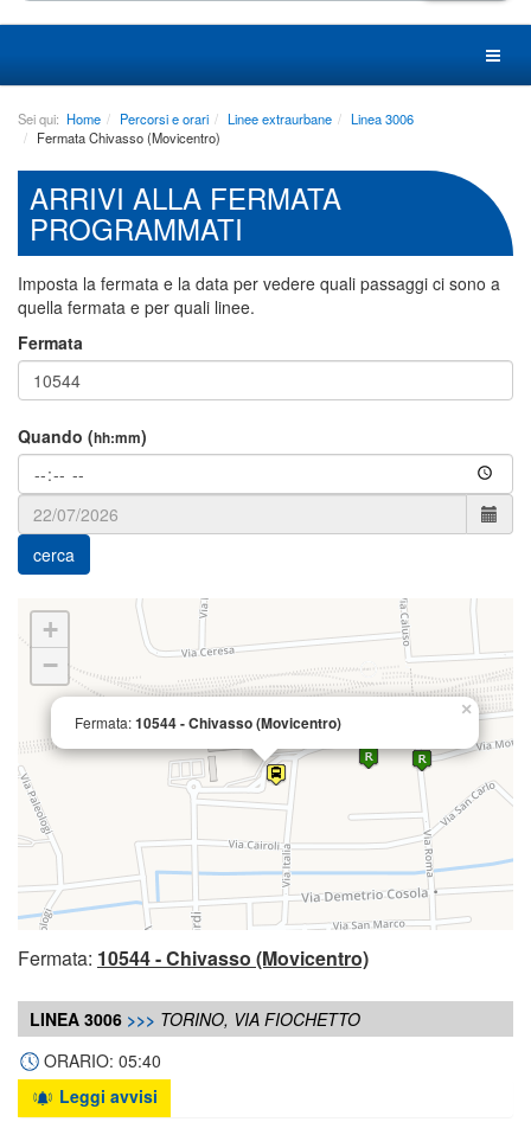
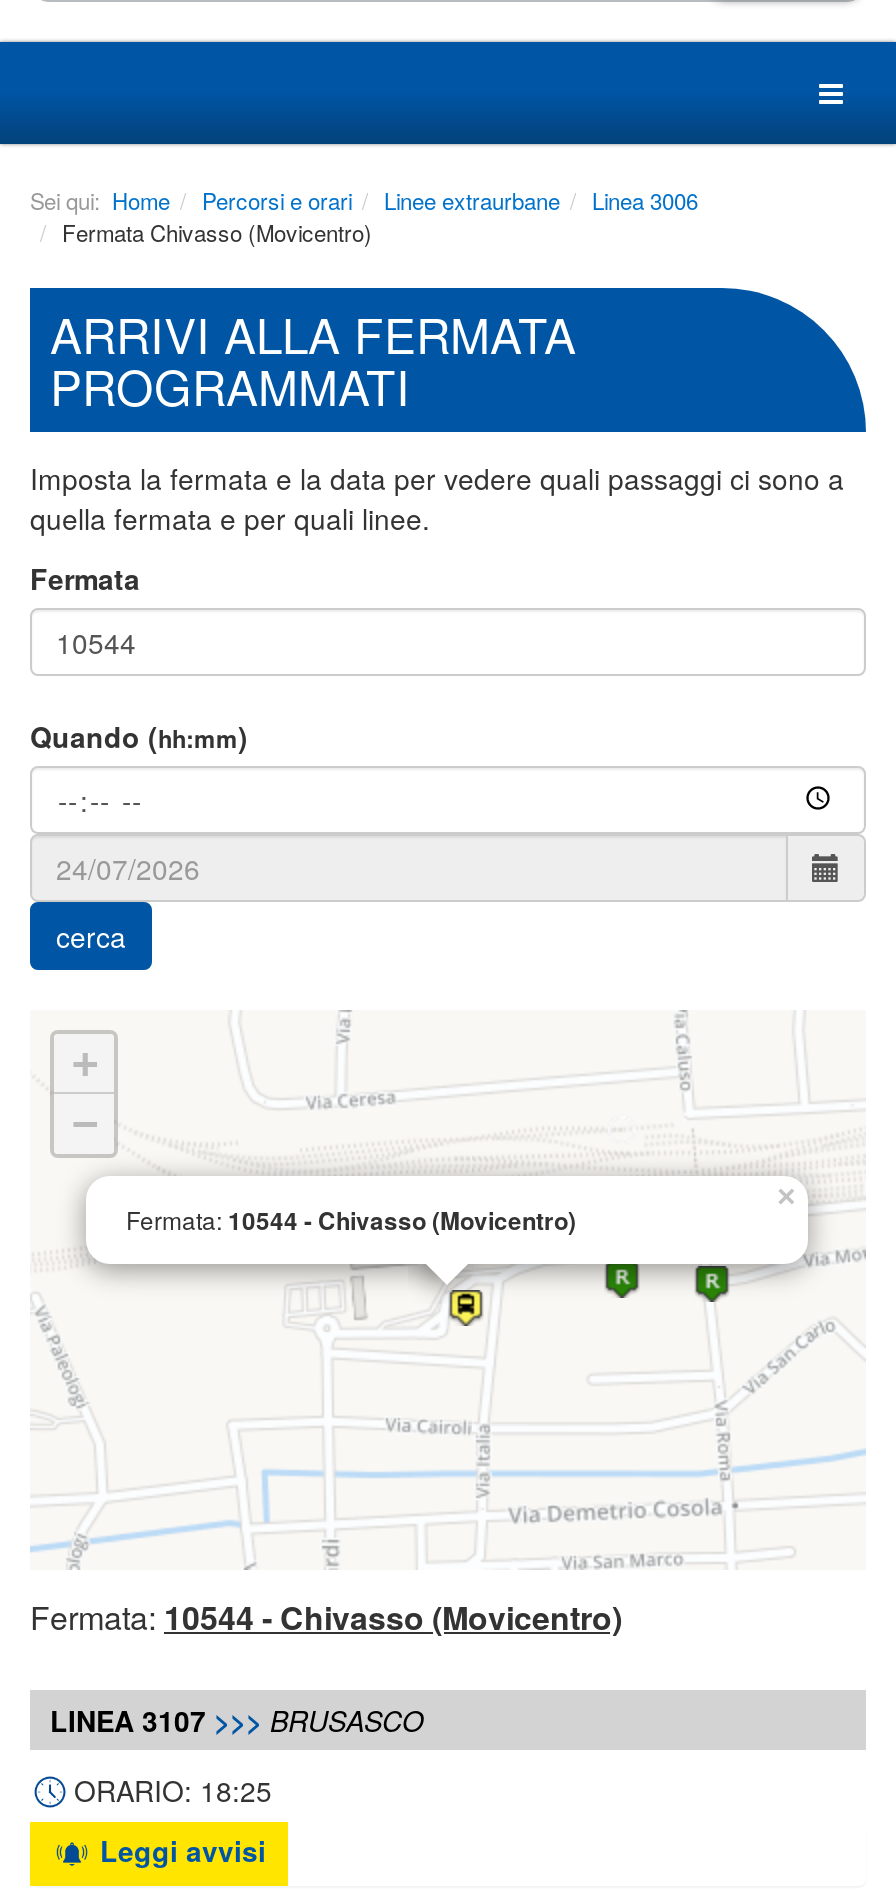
[30,1007,360,1031] LINEA 3006 >>> TORINO, VIA FIOCHETTO -> [50,1700,424,1740] LINEA 3107 >>> BRUSASCO
[39,1049,161,1072] ORARIO: 05:40 -> [66,1770,272,1810] ORARIO: 18:25

